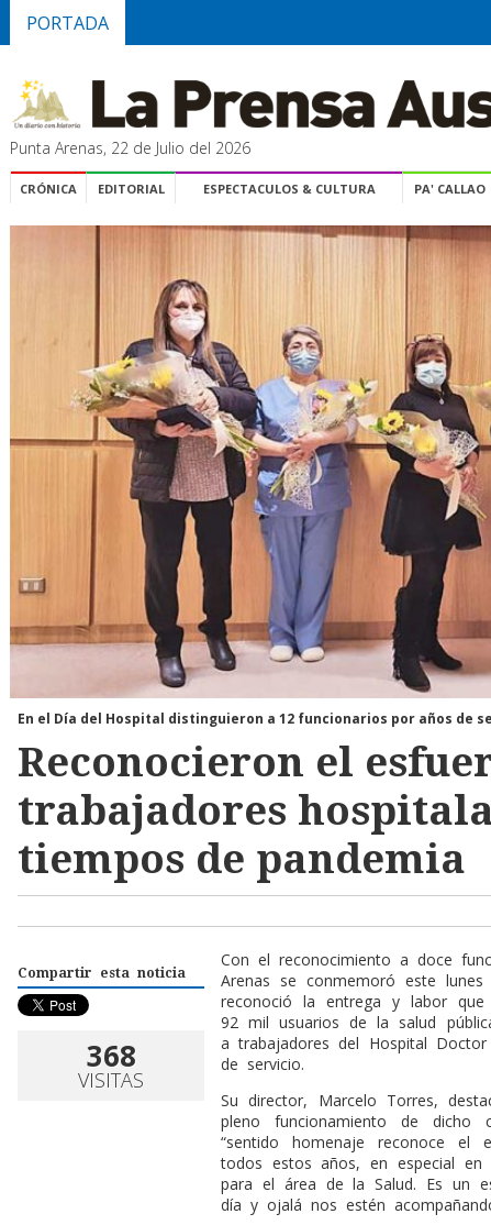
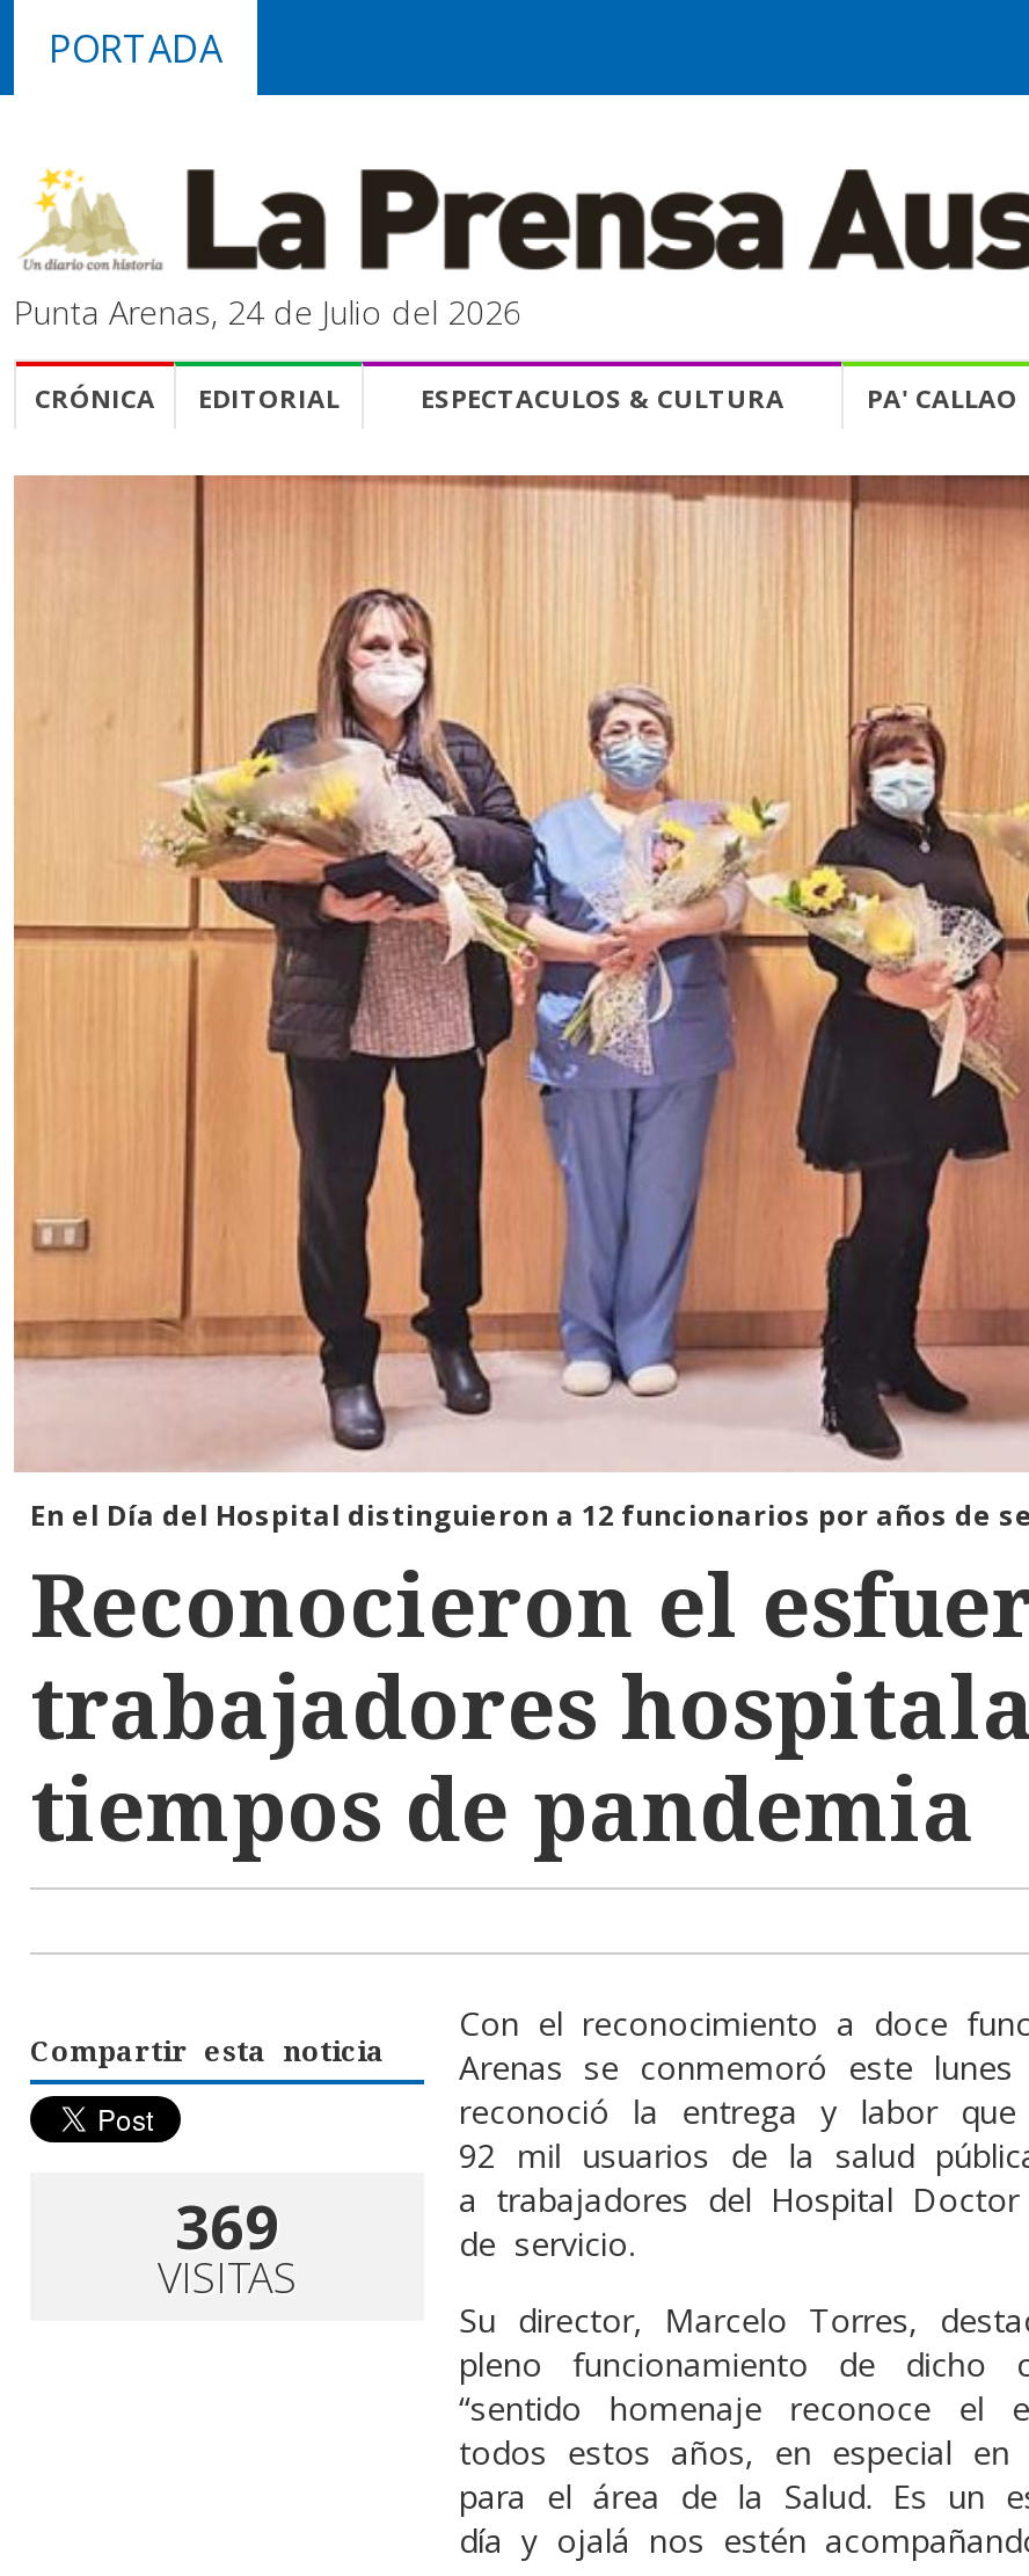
[10,137,250,158] Punta Arenas, 22 de Julio del 2026 -> [14,290,521,334] Punta Arenas, 24 de Julio del 2026
[86,1036,136,1075] 368 -> [175,2184,279,2268] 369

